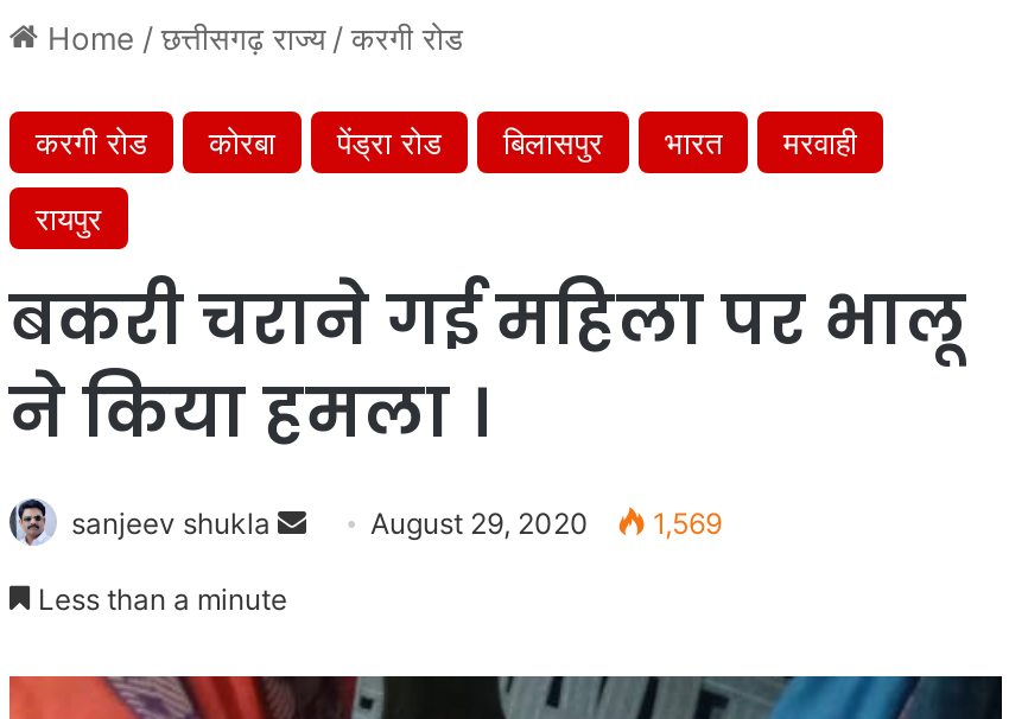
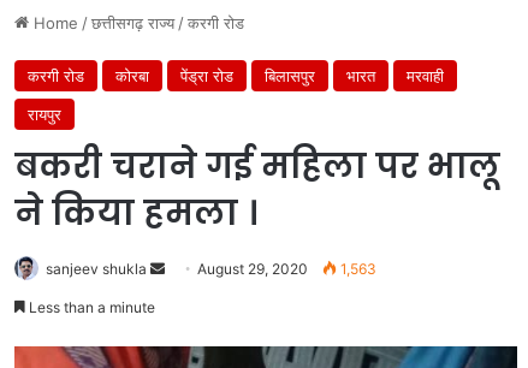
[646,506,722,542] 1,569 -> [337,260,376,278] 1,563

